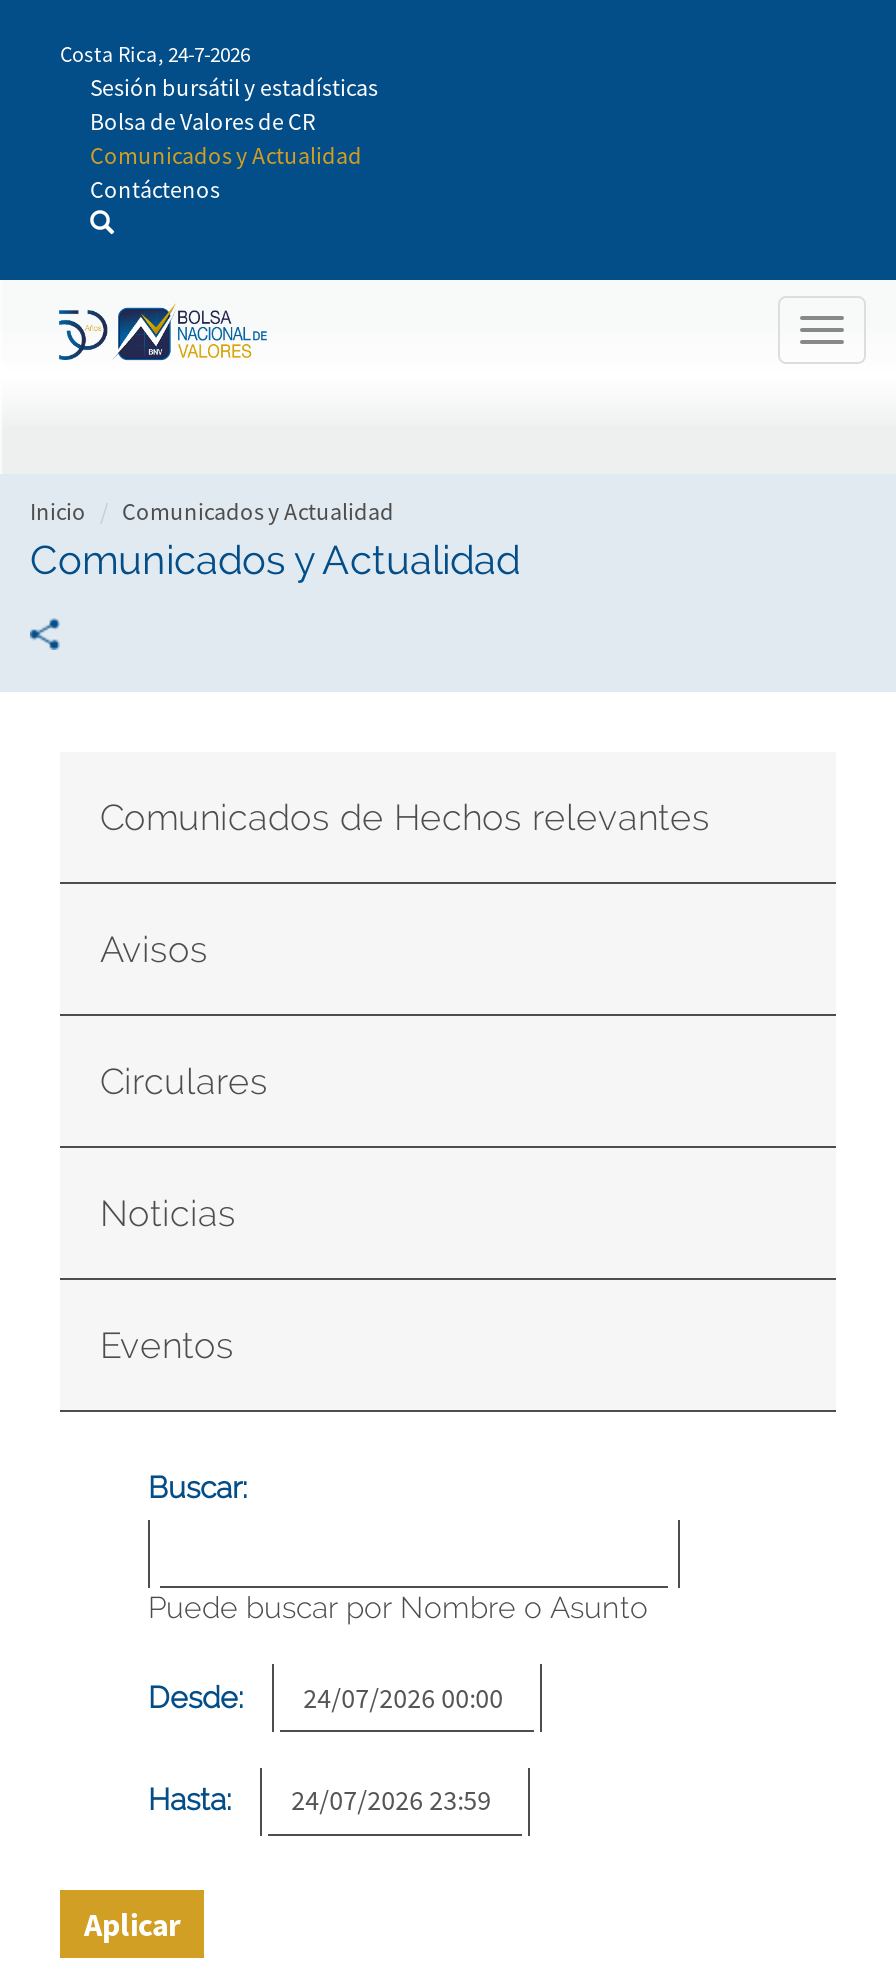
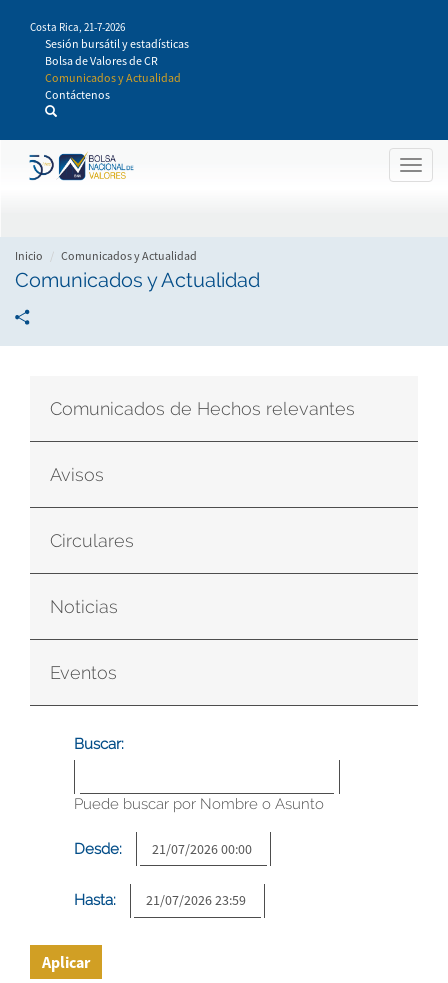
[60,40,250,68] Costa Rica, 24-7-2026 -> [30,20,125,34] Costa Rica, 21-7-2026

